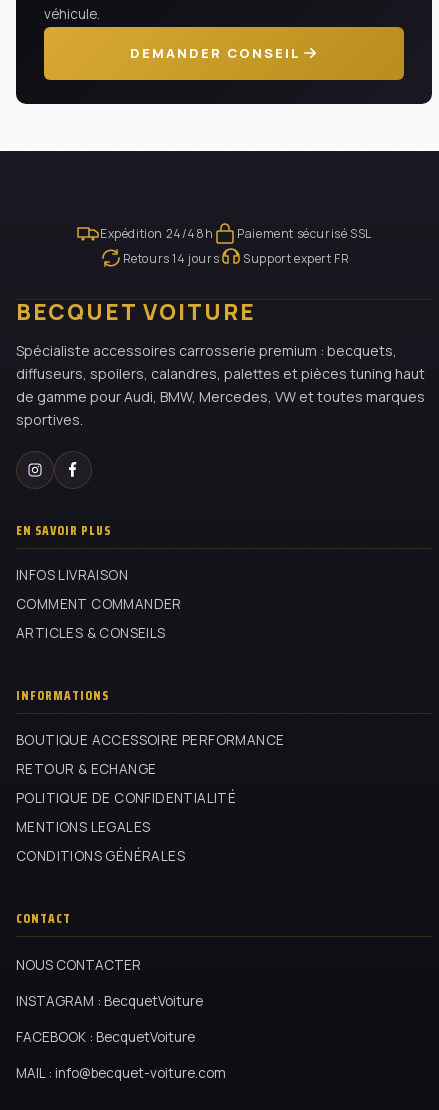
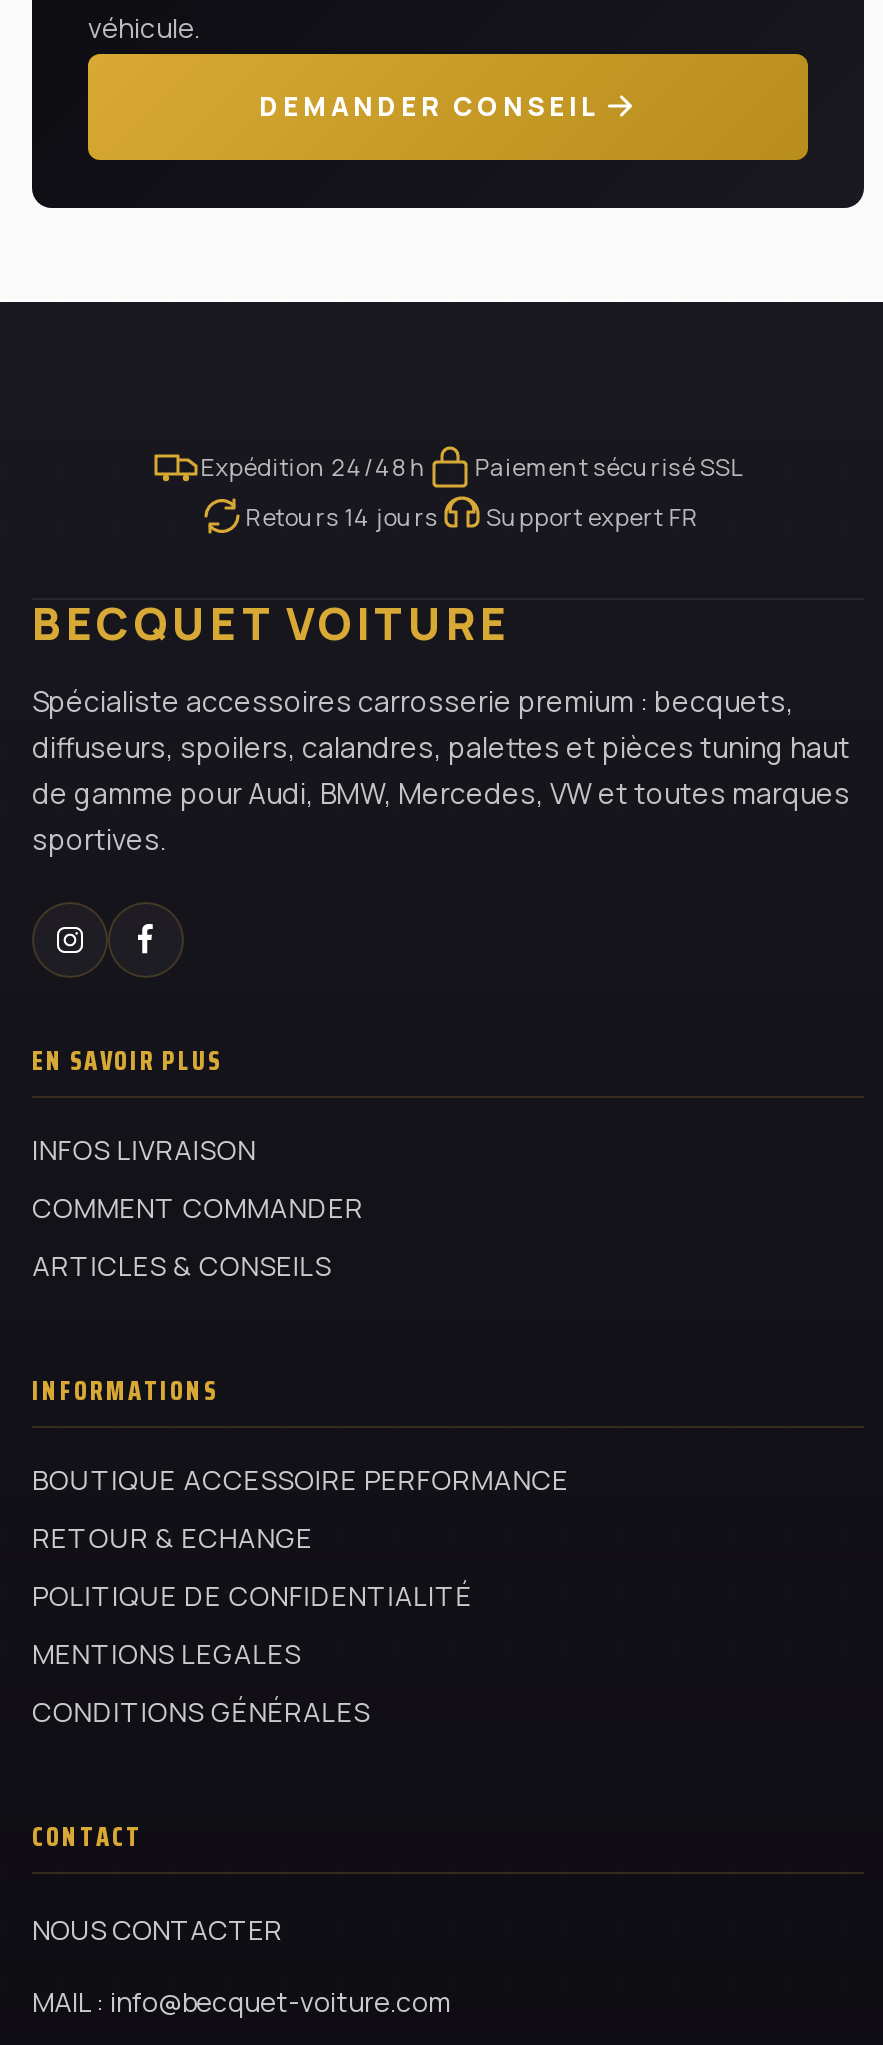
[16,992,203,1046] INSTAGRAM : BecquetVoiture | FACEBOOK : BecquetVoiture -> none

